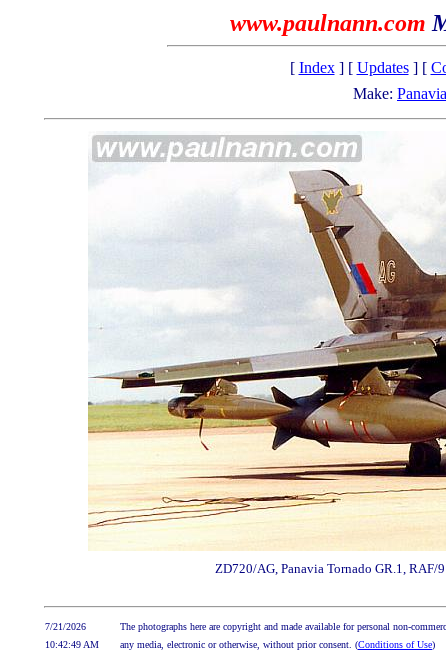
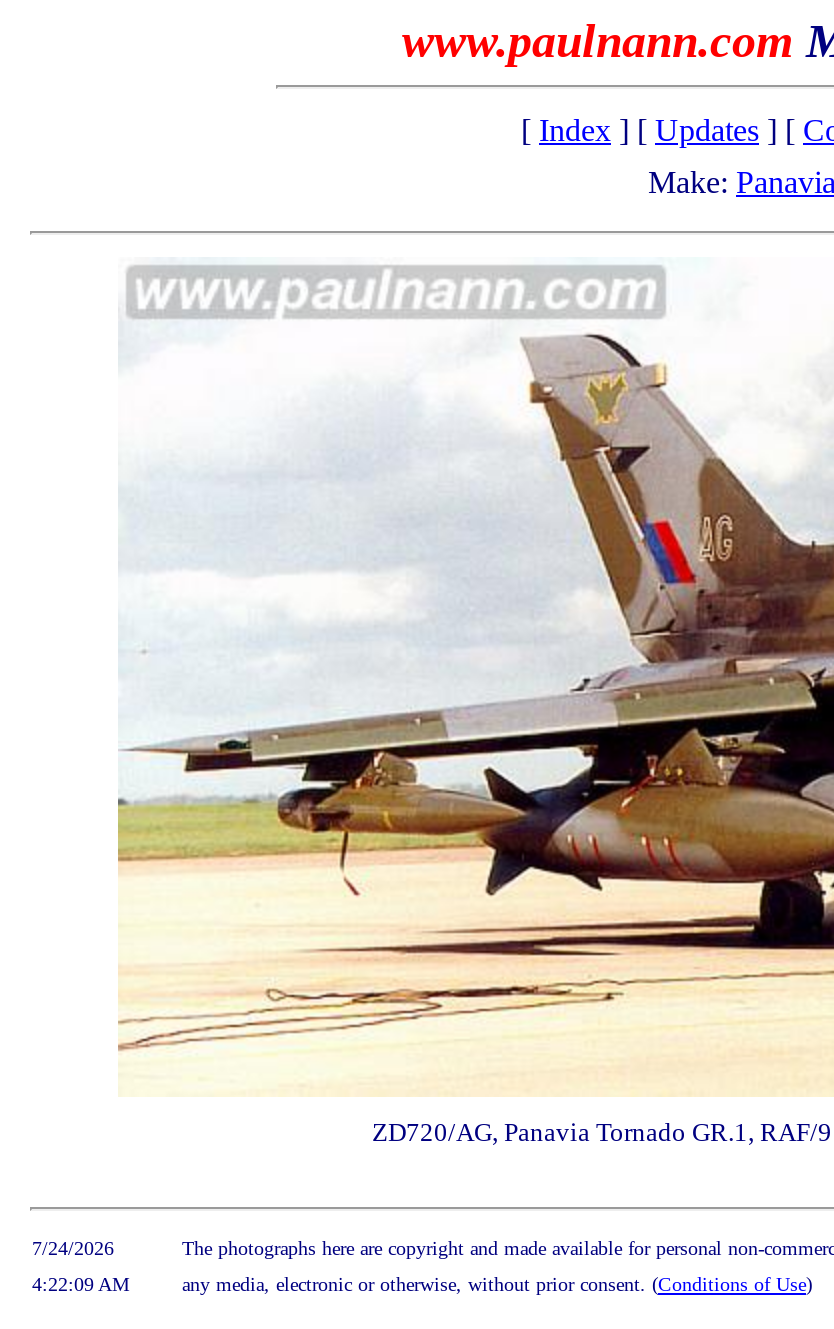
[45,621,86,632] 7/21/2026 -> [32,1237,114,1259] 7/24/2026
[45,639,99,650] 10:42:49 AM -> [32,1273,130,1295] 4:22:09 AM

